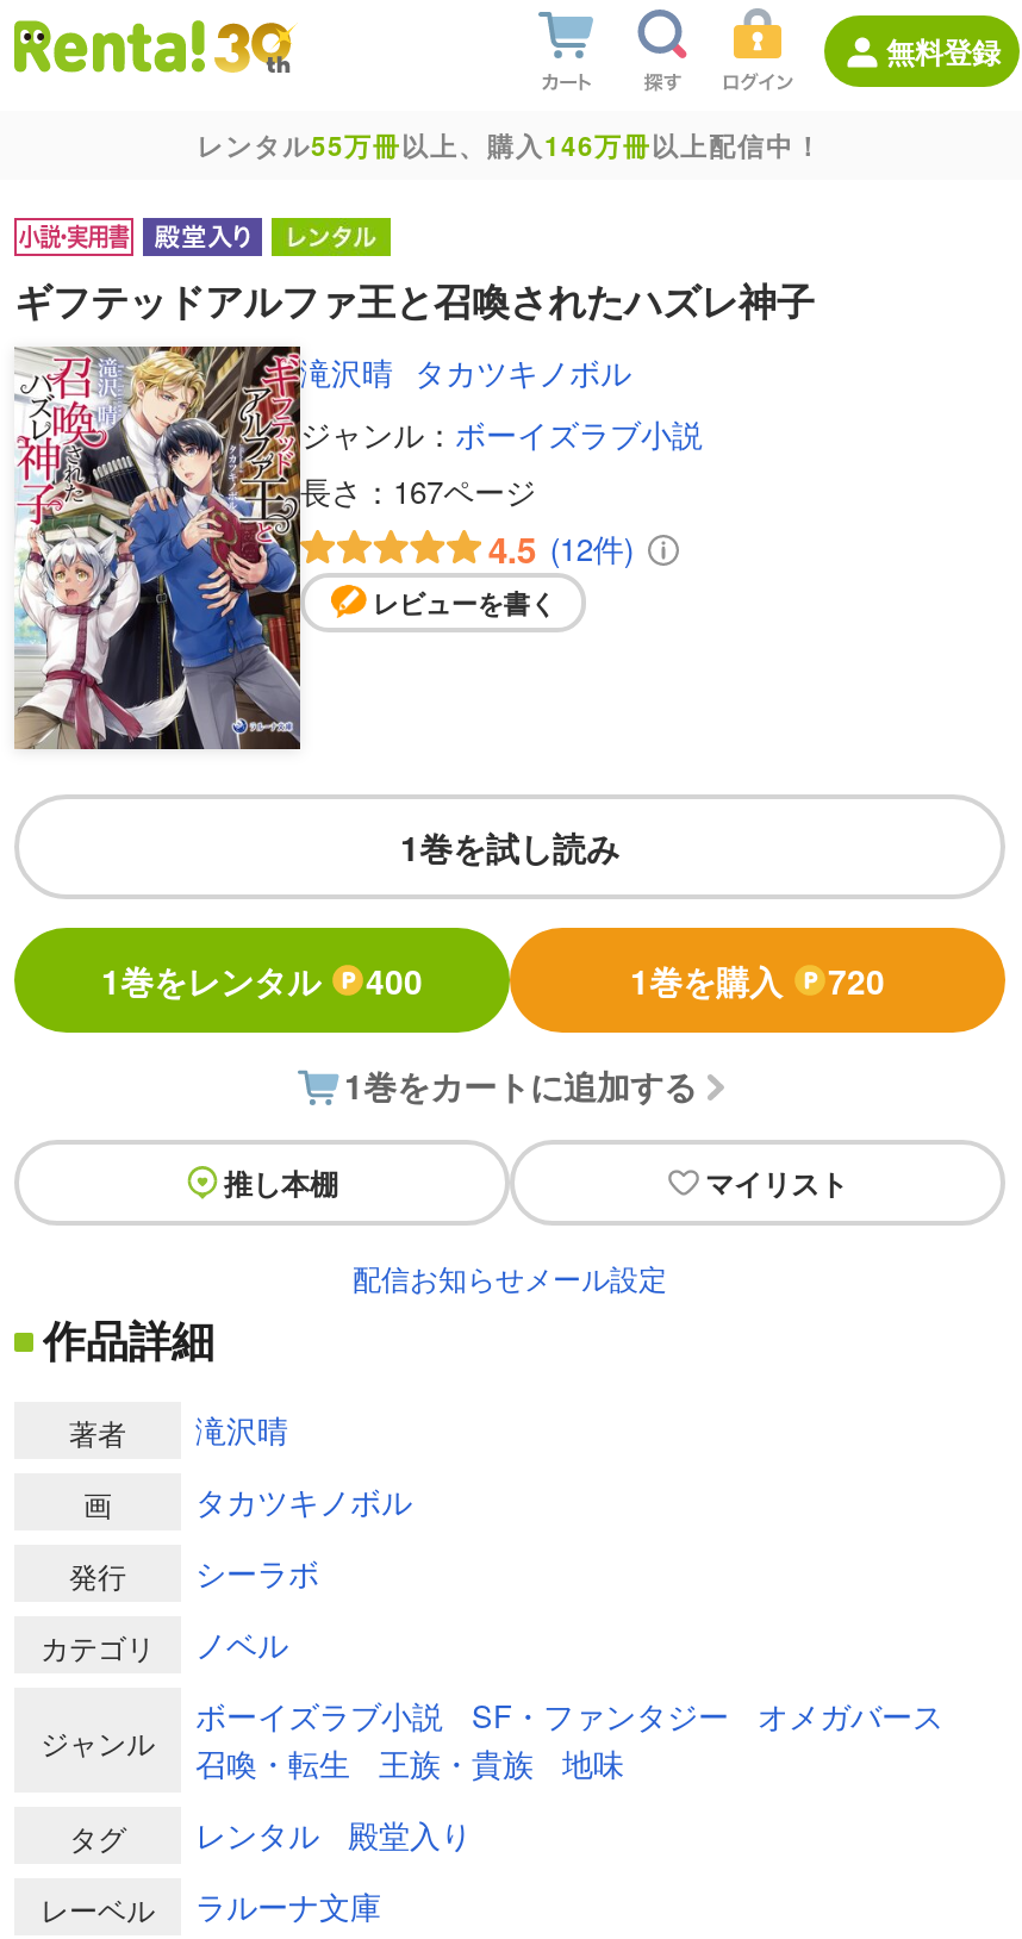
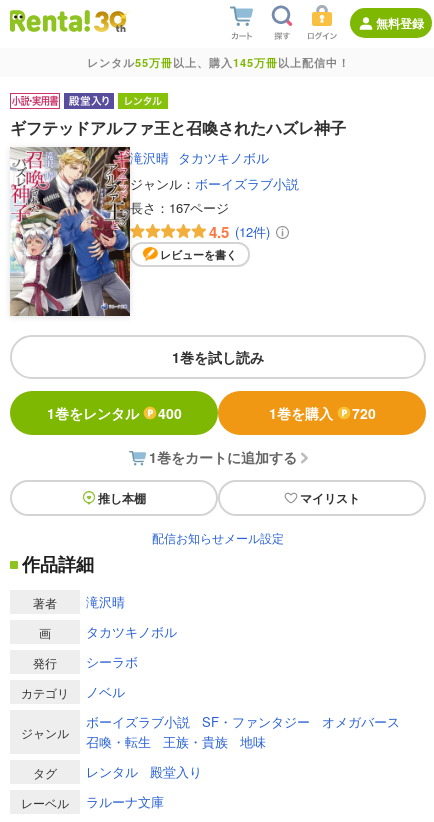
[197,127,823,163] レンタル55万冊以上、購入146万冊以上配信中！ -> [86,55,349,70] レンタル55万冊以上、購入145万冊以上配信中！

